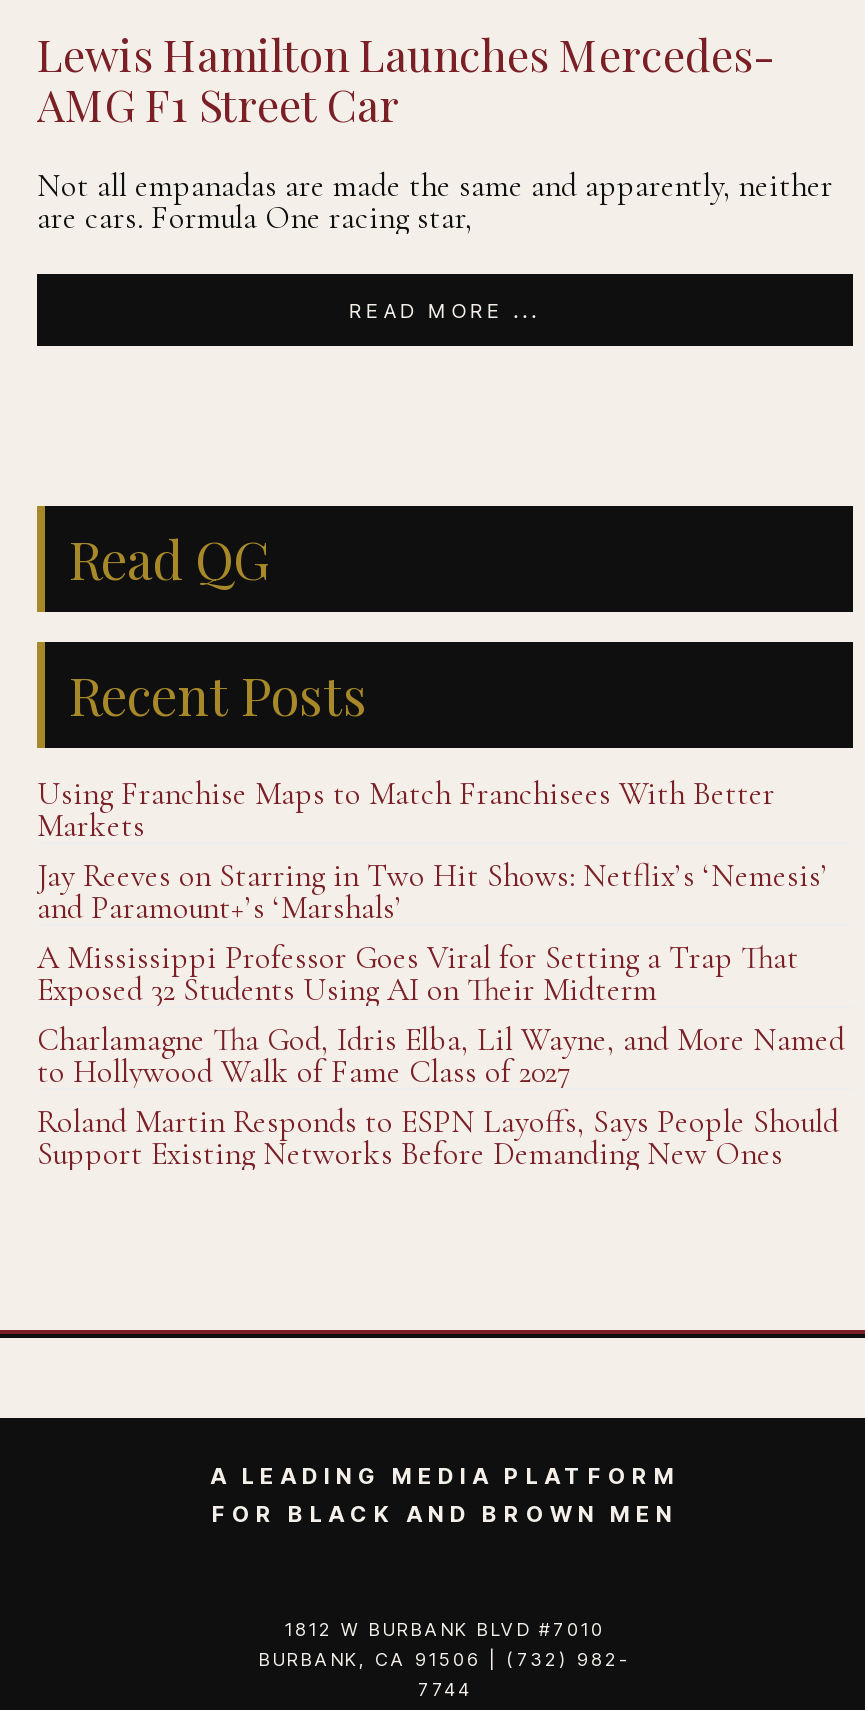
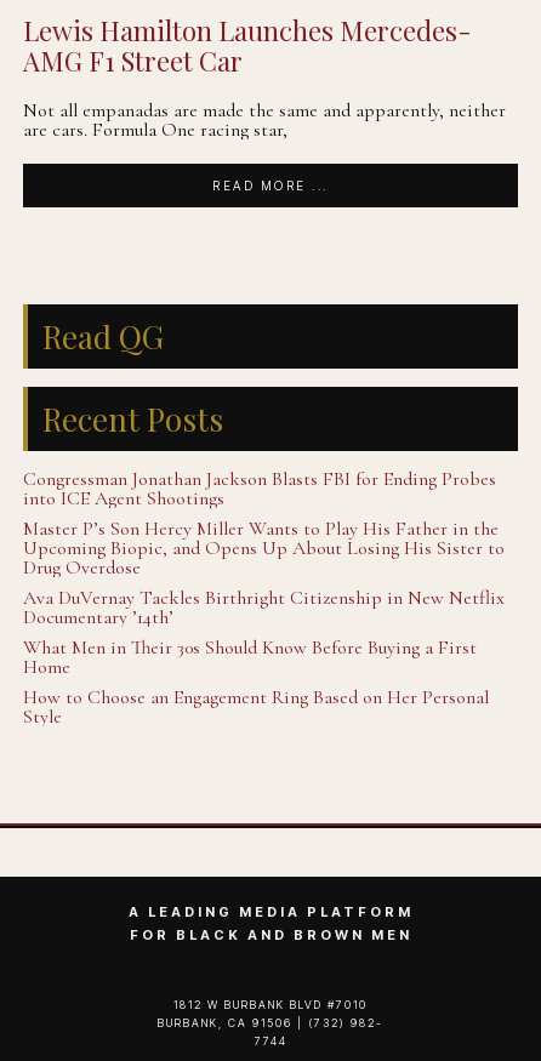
[37,774,845,1174] Using Franchise Maps to Match Franchisees With Better | Markets | Jay Reeves on Starring in Two Hit Shows: Netflix’s ‘Nemesis’ | and Paramount+’s ‘Marshals’ | A Mississippi Professor Goes Viral for Setting a Trap That | Exposed 32 Students Using AI on Their Midterm | Charlamagne Tha God, Idris Elba, Lil Wayne, and More Named | to Hollywood Walk of Fame Class of 2027 | Roland Martin Responds to ESPN Layoffs, Says People Should | Support Existing Networks Before Demanding New Ones -> [23,467,505,729] Congressman Jonathan Jackson Blasts FBI for Ending Probes | into ICE Agent Shootings | Master P’s Son Hercy Miller Wants to Play His Father in the | Upcoming Biopic, and Opens Up About Losing His Sister to | Drug Overdose | Ava DuVernay Tackles Birthright Citizenship in New Netflix | Documentary ’14th’ | What Men in Their 30s Should Know Before Buying a First | Home | How to Choose an Engagement Ring Based on Her Personal | Style

